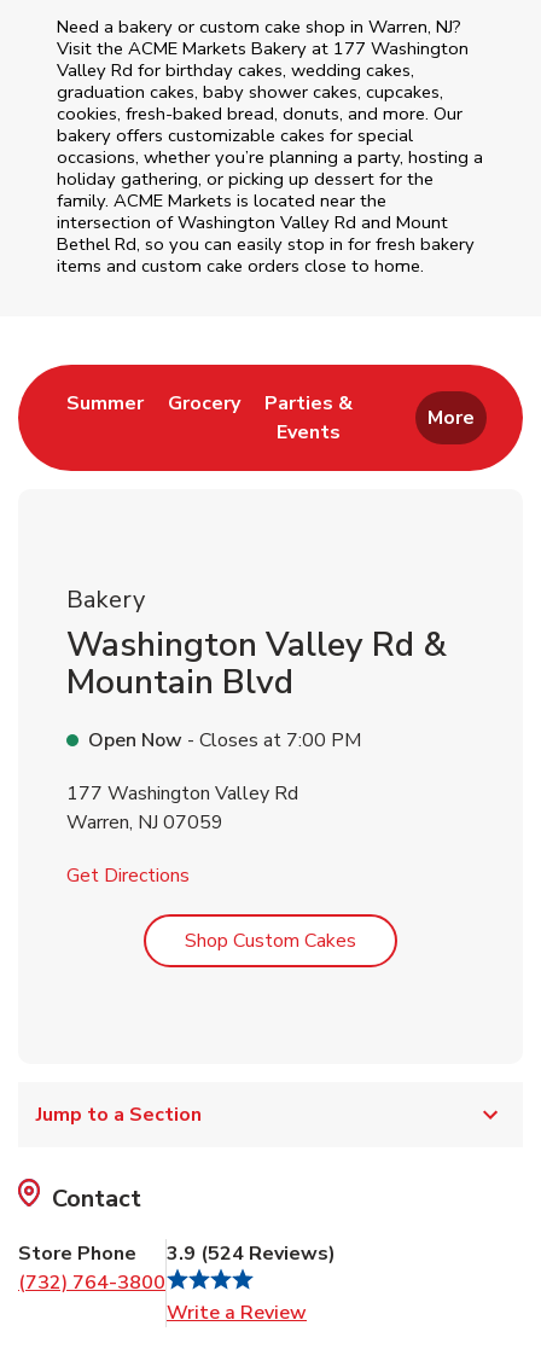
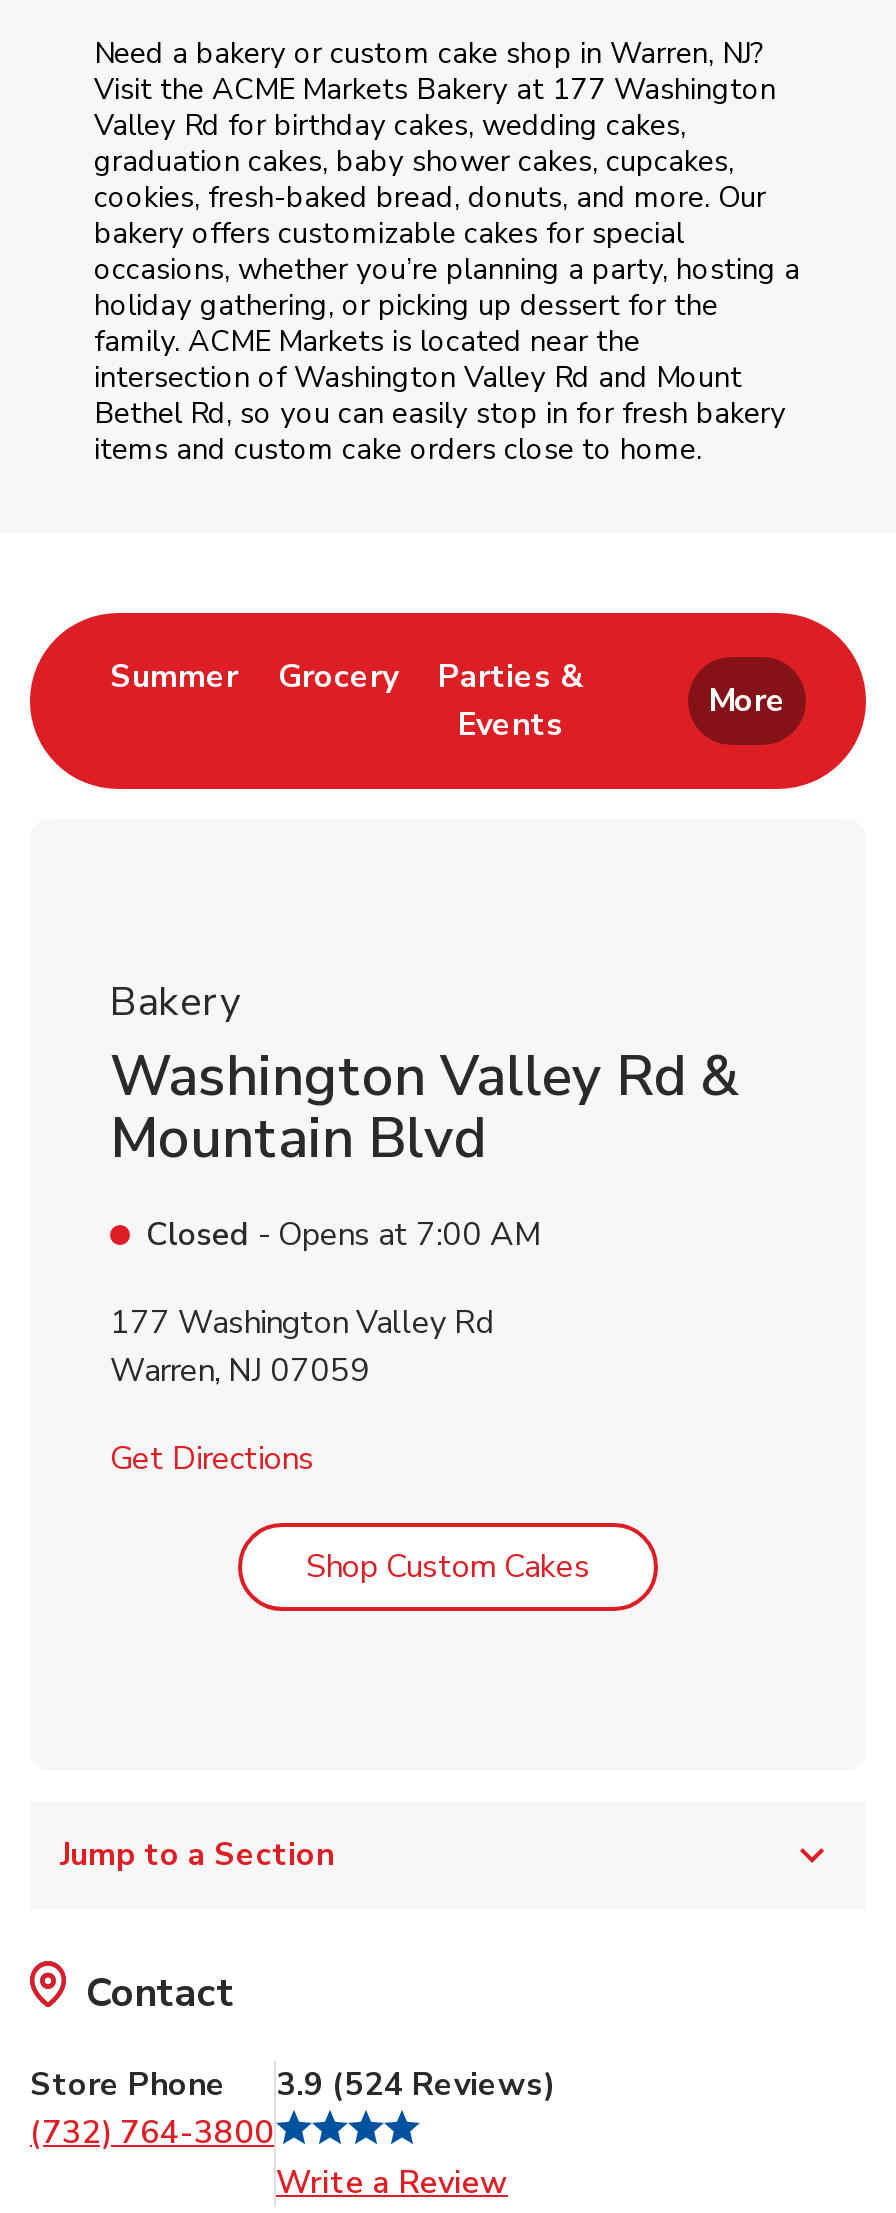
[88,727,361,754] Open Now - Closes at 7:00 PM -> [146,1213,542,1257] Closed - Opens at 7:00 AM

